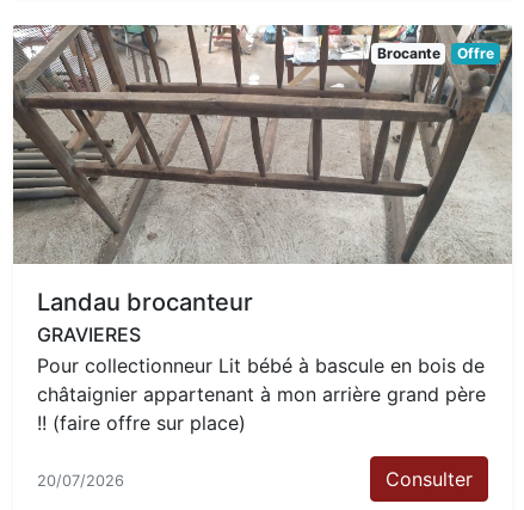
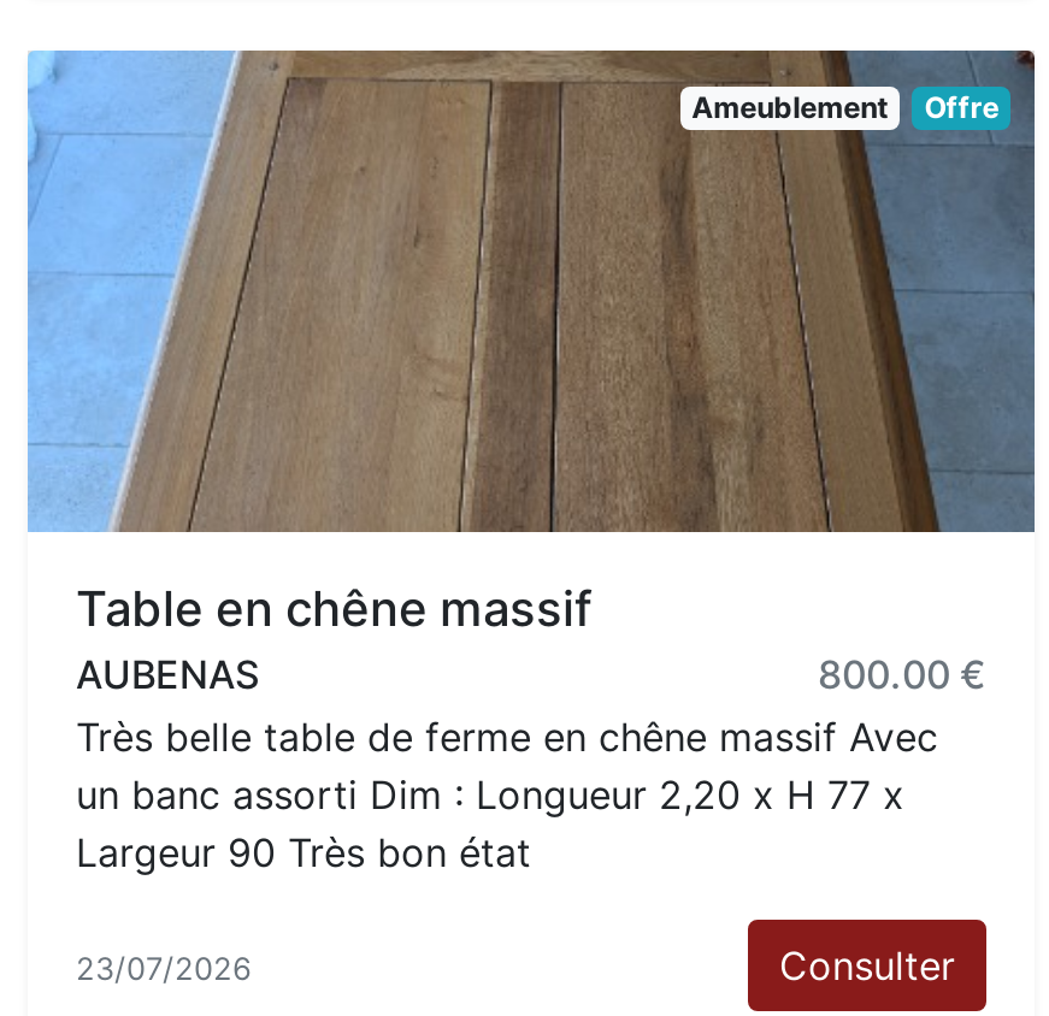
[12,24,512,265] [image] | Brocante -> [25,48,1035,534] [image] | Ameublement
[37,288,486,435] Landau brocanteur | GRAVIERES | Pour collectionneur Lit bébé à bascule en bois de | châtaignier appartenant à mon arrière grand père | !! (faire offre sur place) -> [76,580,986,876] Table en chêne massif | AUBENAS | 800.00 € | Très belle table de ferme en chêne massif Avec | un banc assorti Dim : Longueur 2,20 x H 77 x | Largeur 90 Très bon état
[37,472,124,490] 20/07/2026 -> [76,951,252,987] 23/07/2026

